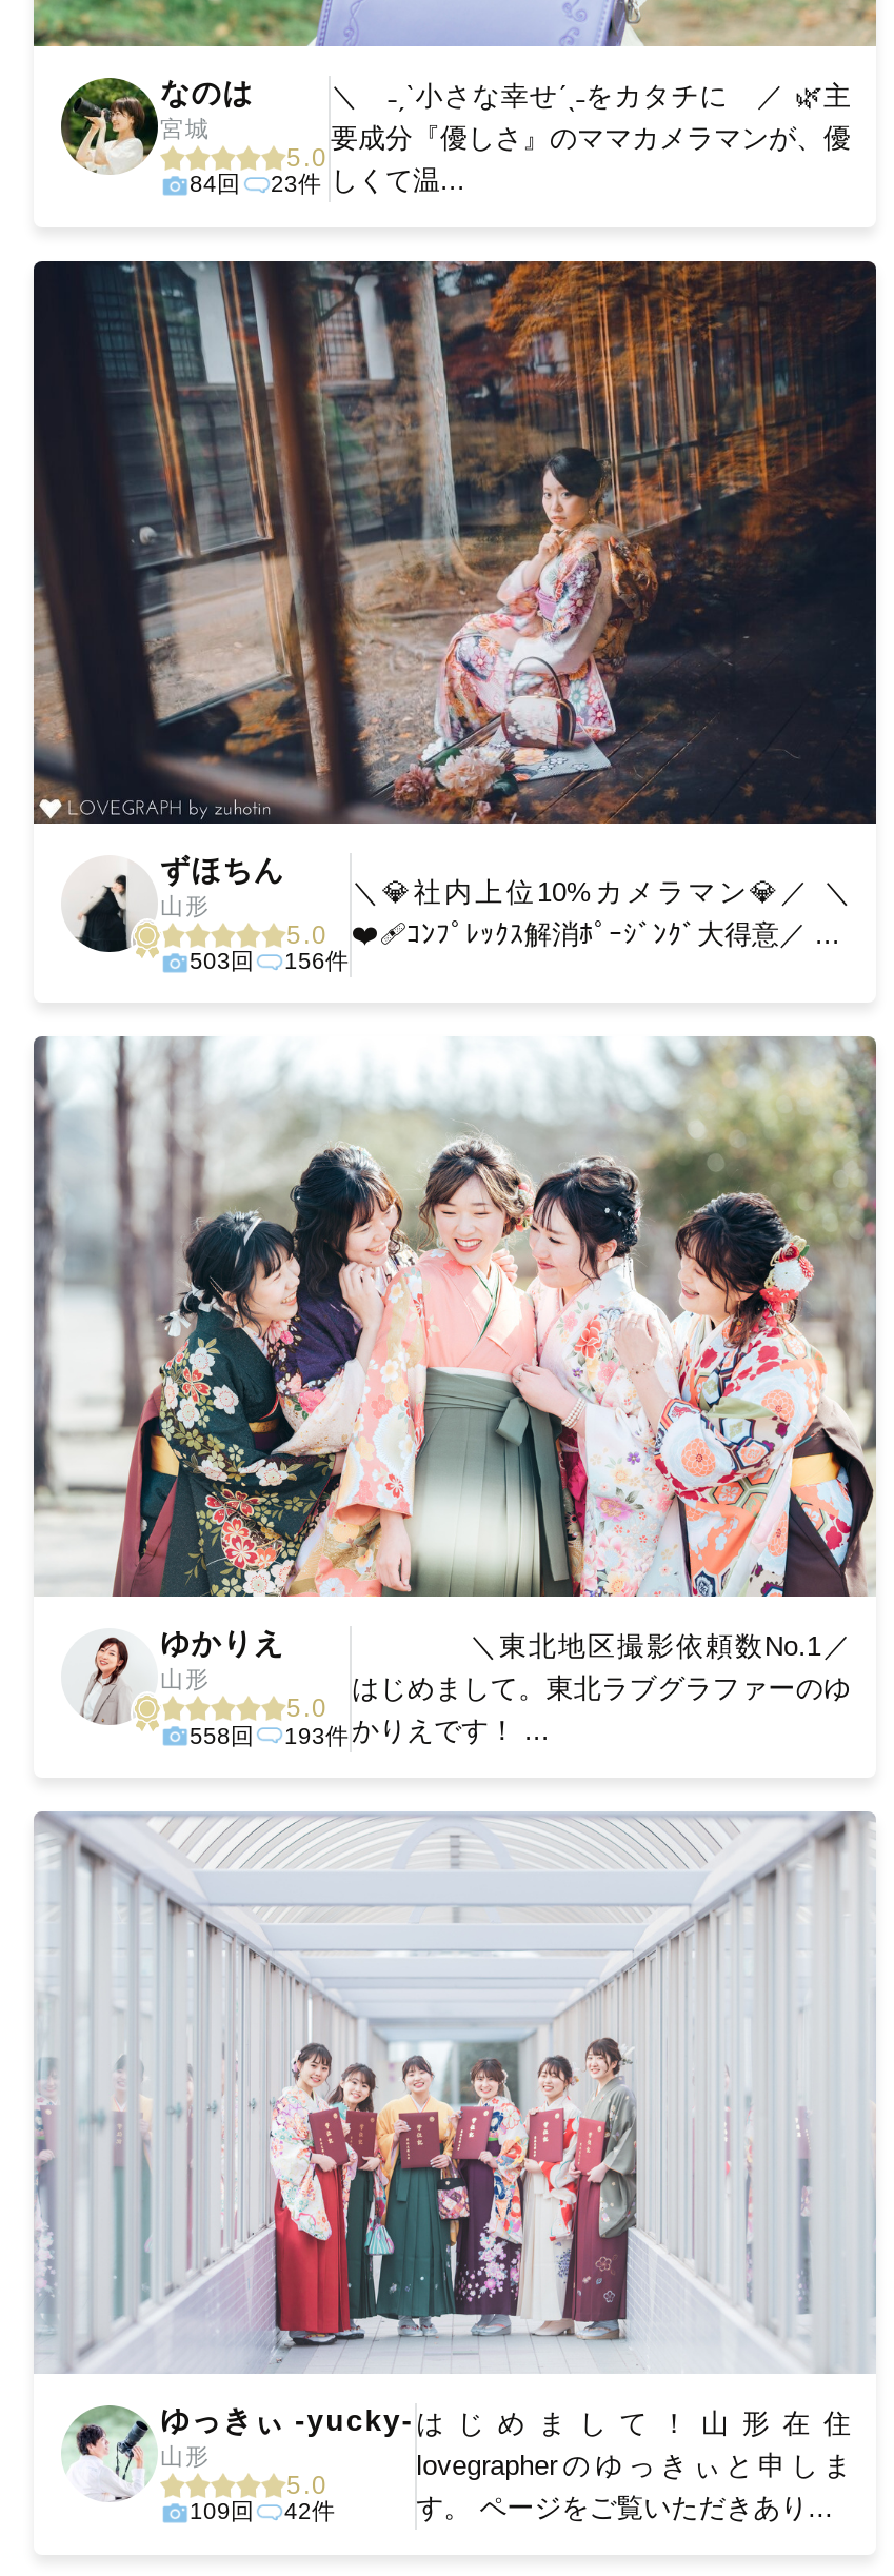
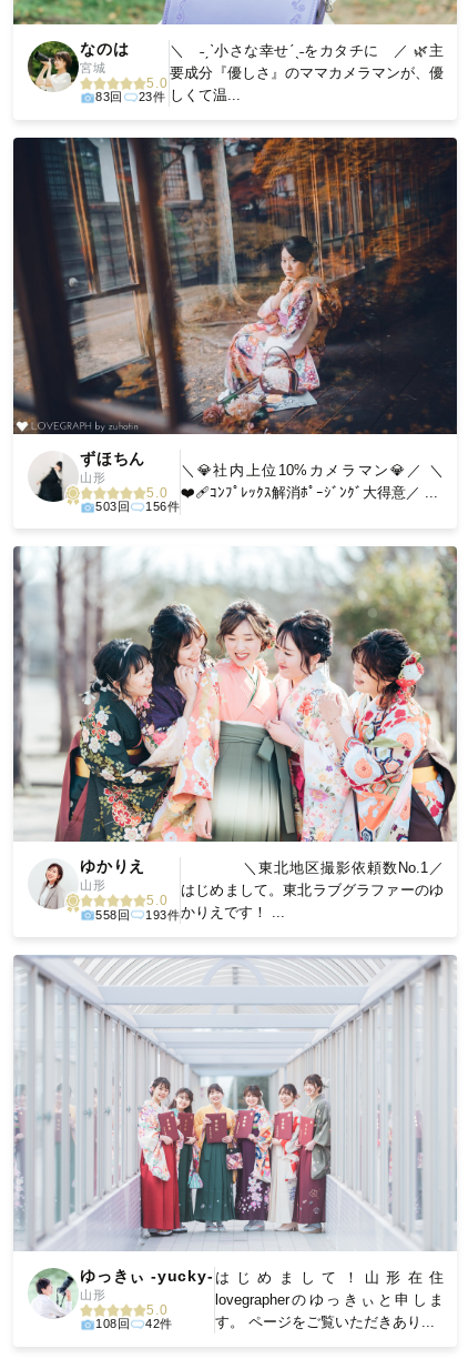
[190,164,465,197] 84回 23件 しくて温... -> [95,86,241,104] 83回 23件 しくて温...
[190,2499,336,2524] 109回 42件 -> [95,1317,172,1331] 108回 42件

